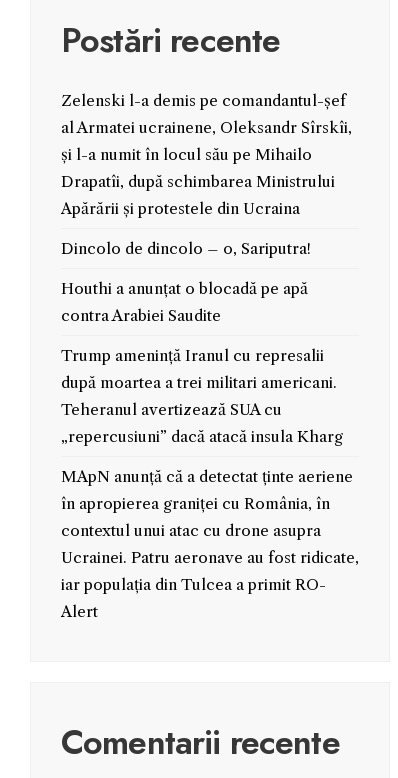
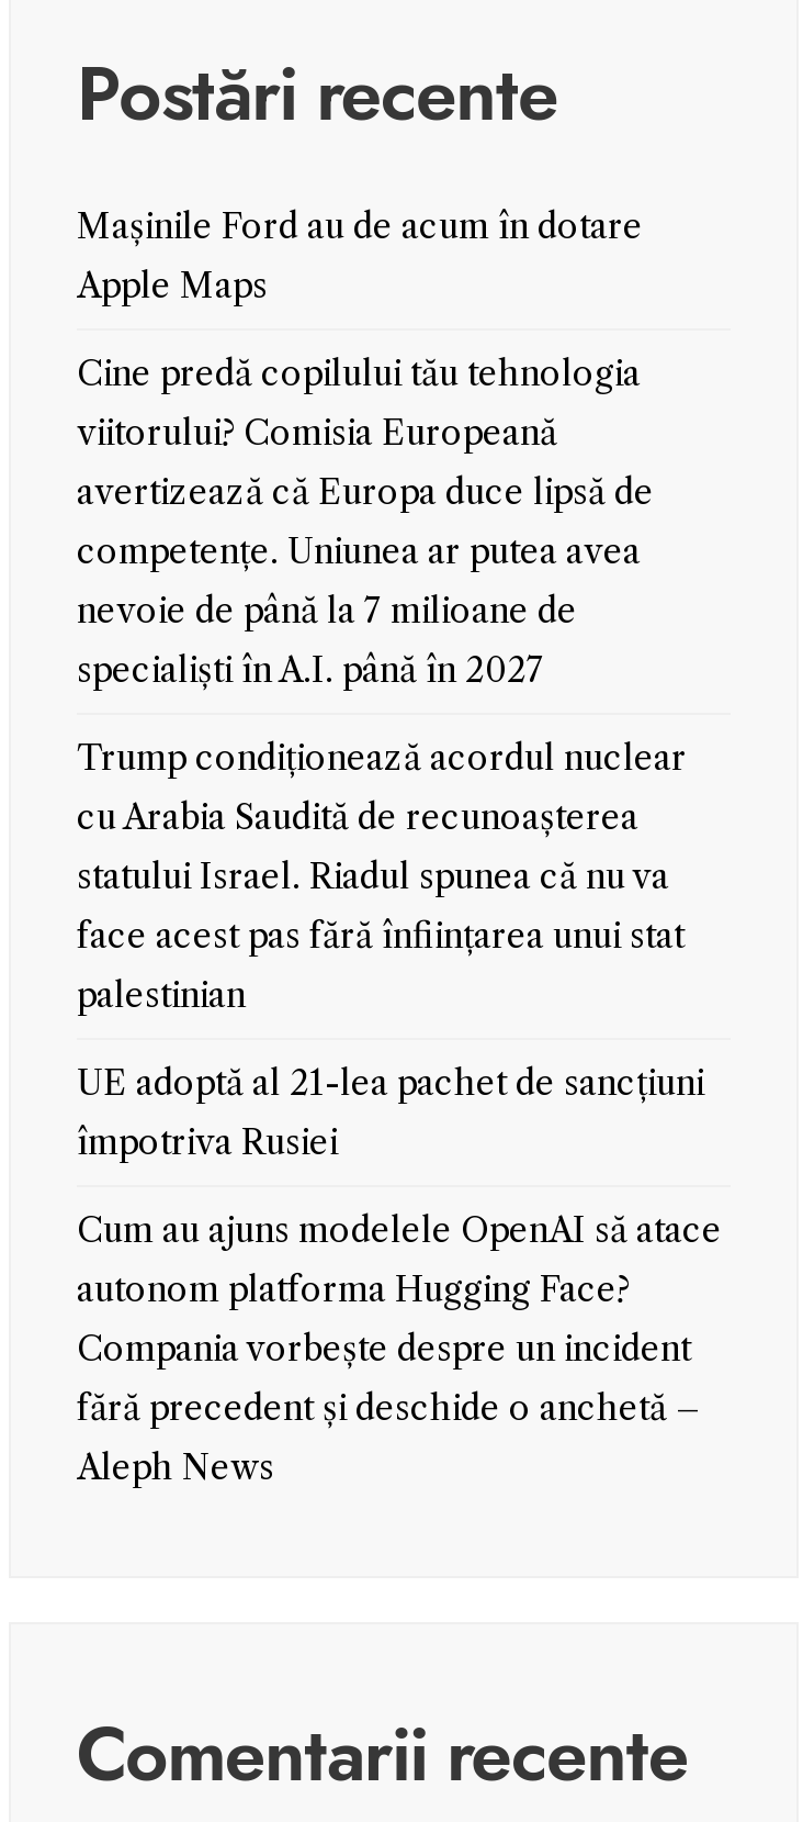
[61,91,352,218] Zelenski l-a demis pe comandantul-șef | al Armatei ucrainene, Oleksandr Sîrskîi, | și l-a numit în locul său pe Mihailo | Drapatîi, după schimbarea Ministrului | Apărării și protestele din Ucraina -> [77,206,643,308] Mașinile Ford au de acum în dotare | Apple Maps
[61,239,311,258] Dincolo de dincolo – o, Sariputra! -> [77,354,654,692] Cine predă copilului tău tehnologia | viitorului? Comisia Europeană | avertizează că Europa duce lipsă de | competențe. Uniunea ar putea avea | nevoie de până la 7 milioane de | specialiști în A.I. până în 2027
[61,279,308,325] Houthi a anunțat o blocadă pe apă | contra Arabiei Saudite -> [77,738,687,1017] Trump condiționează acordul nuclear | cu Arabia Saudită de recunoașterea | statului Israel. Riadul spunea că nu va | face acest pas fără înființarea unui stat | palestinian
[61,346,343,446] Trump amenință Iranul cu represalii | după moartea a trei militari americani. | Teheranul avertizează SUA cu | „repercusiuni” dacă atacă insula Kharg -> [77,1063,704,1164] UE adoptă al 21-lea pachet de sancțiuni | împotriva Rusiei
[61,467,359,621] MApN anunță că a detectat ținte aeriene | în apropierea graniței cu România, în | contextul unui atac cu drone asupra | Ucrainei. Patru aeronave au fost ridicate, | iar populația din Tulcea a primit RO- | Alert -> [77,1210,722,1489] Cum au ajuns modelele OpenAI să atace | autonom platforma Hugging Face? | Compania vorbește despre un incident | fără precedent și deschide o anchetă – | Aleph News

